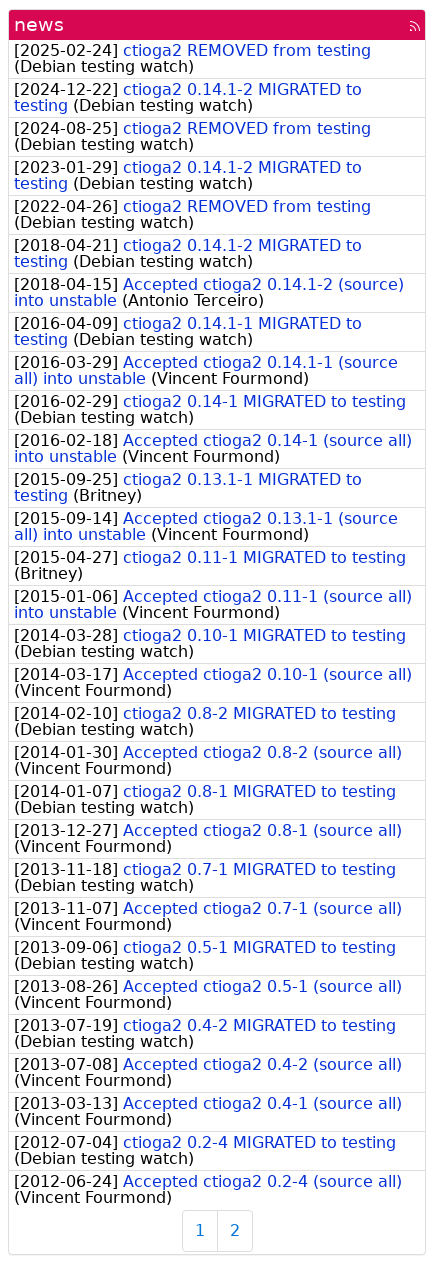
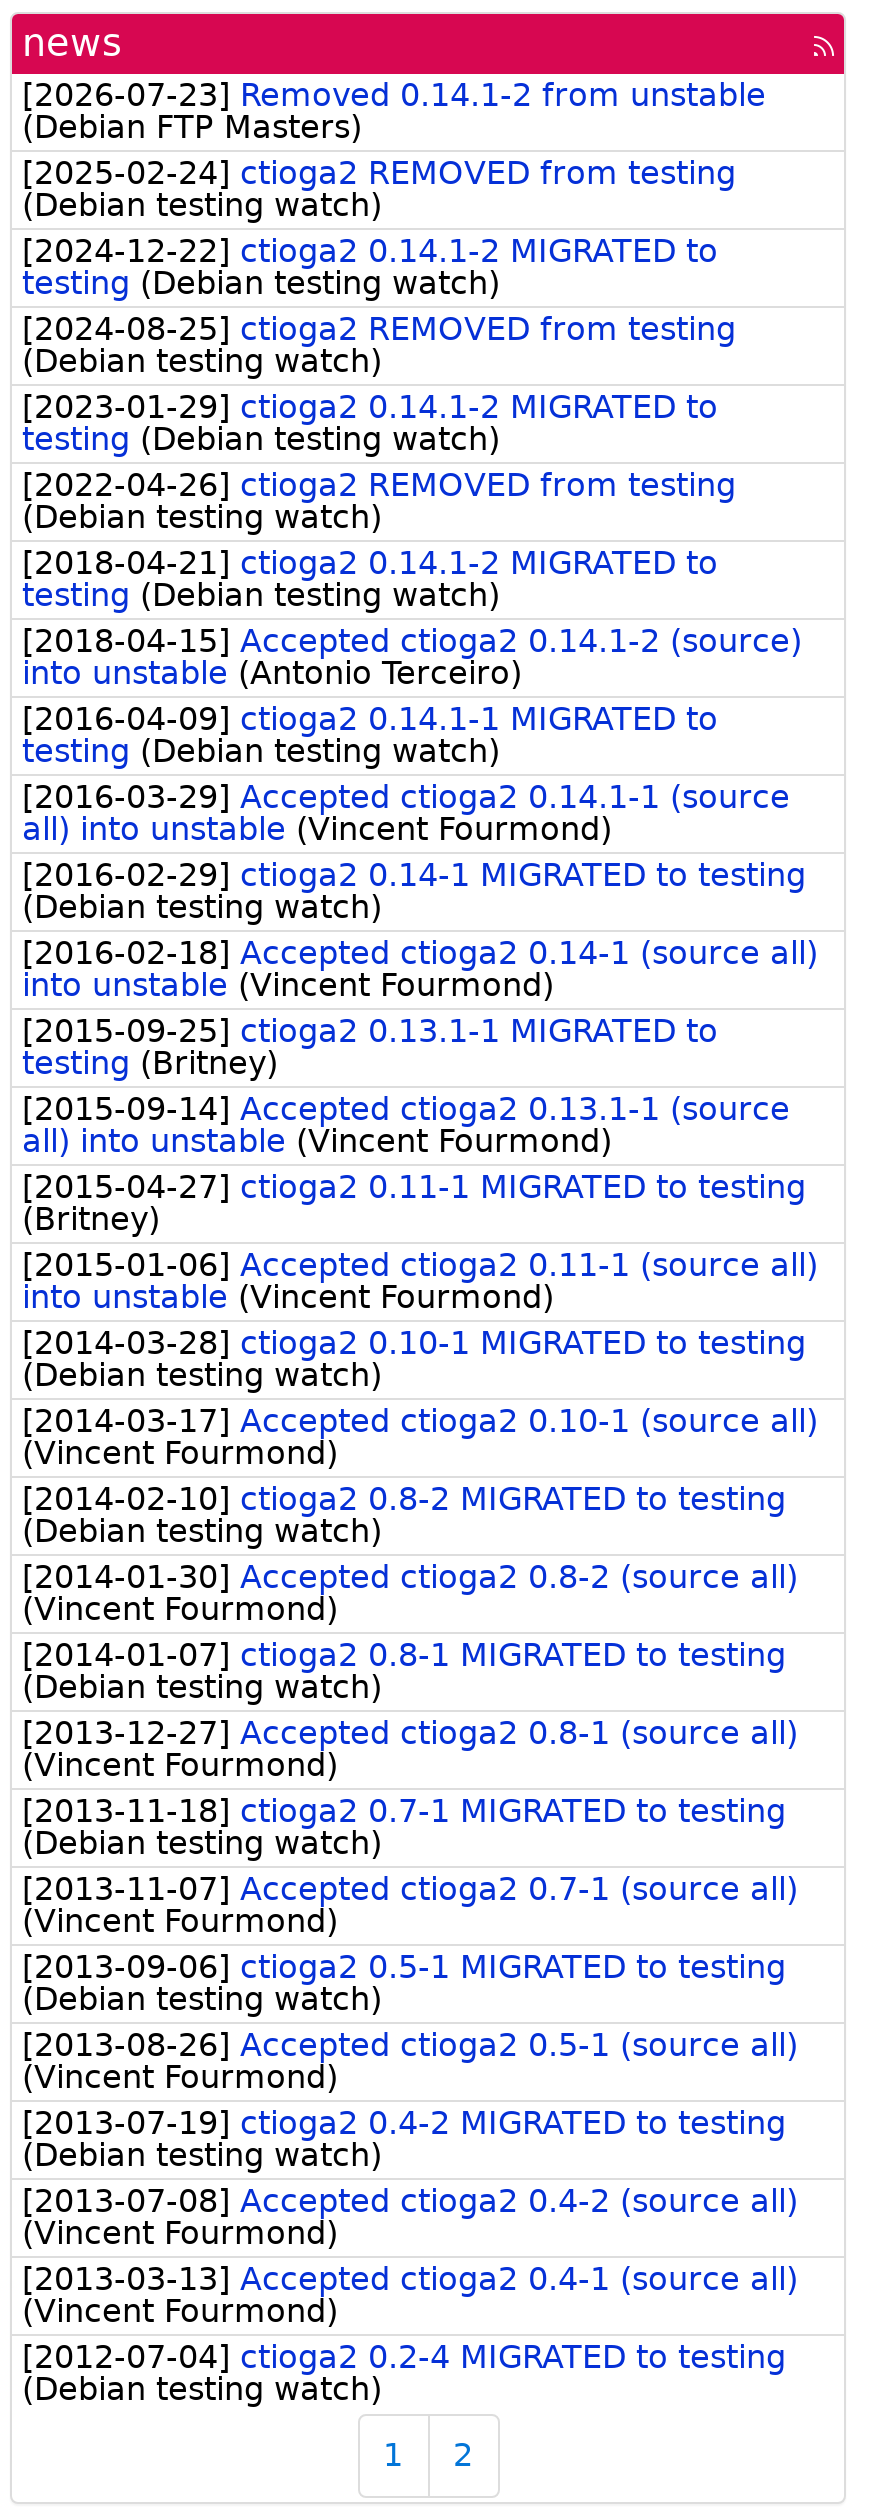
moved [14,41,412,1168] -> [22,154,818,2408]: [2025-02-24] ctioga2 REMOVED from testing | (Debian testing watch) | [2024-12-22] ctioga2 0.14.1-2 MIGRATED to | ... | [2012-07-04] ctioga2 0.2-4 MIGRATED to testing | (Debian testing watch)
none -> [22,76,766,146] [2026-07-23] Removed 0.14.1-2 from unstable | (Debian FTP Masters)
[14,1172,402,1207] [2012-06-24] Accepted ctioga2 0.2-4 (source all) | (Vincent Fourmond) -> none

